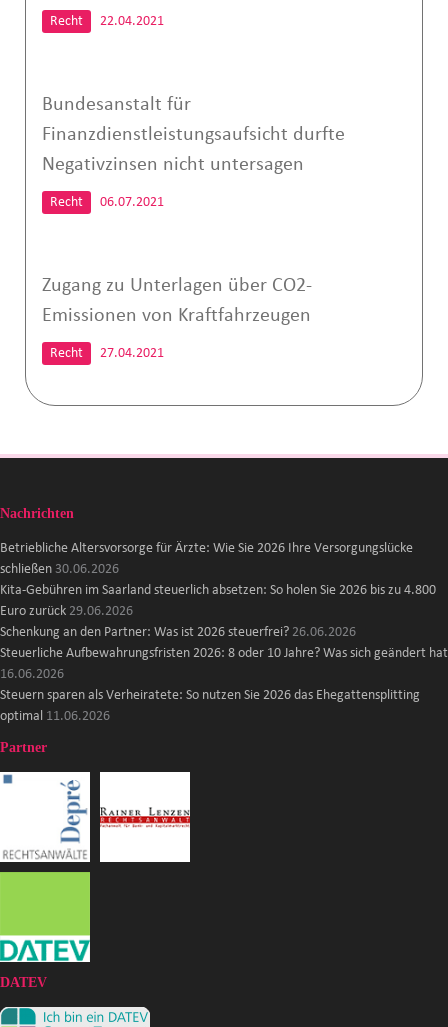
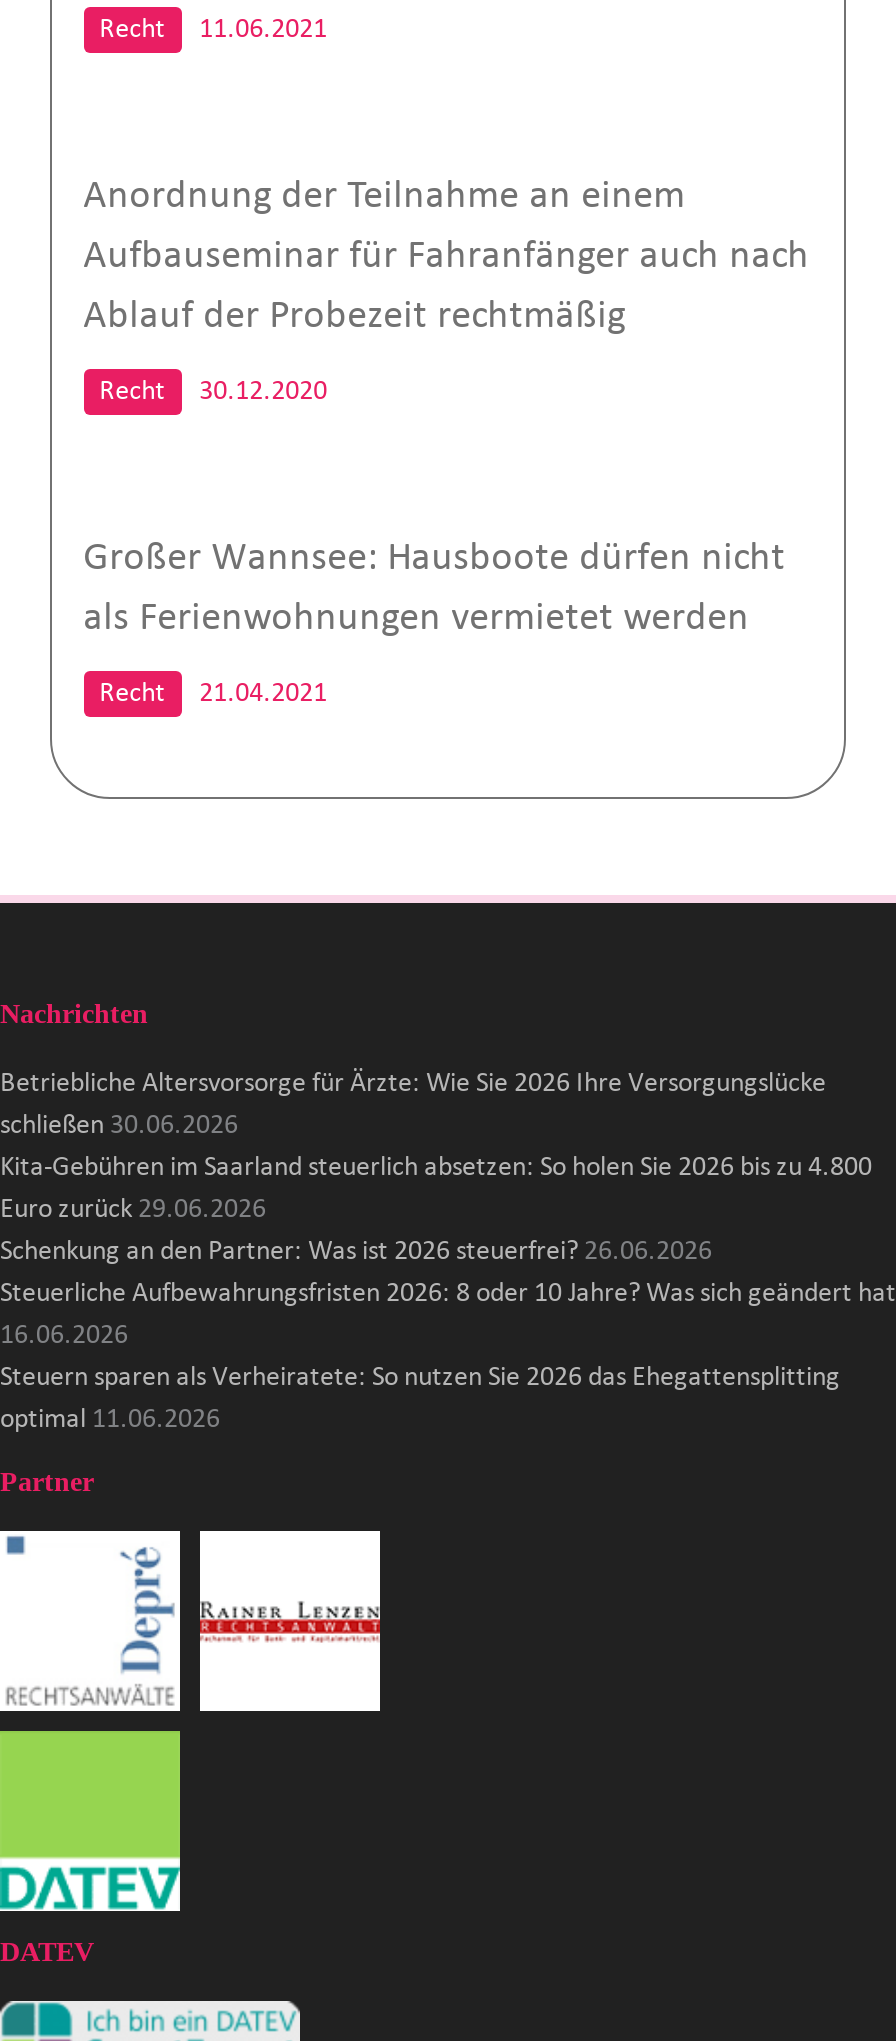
[50,14,164,29] Recht 22.04.2021 -> [99,14,327,44] Recht 11.06.2021
[42,95,191,115] Bundesanstalt für -> [83,176,685,216] Anordnung der Teilnahme an einem
[42,125,345,145] Finanzdienstleistungsaufsicht durfte -> [83,236,809,276] Aufbauseminar für Fahranfänger auch nach
[42,155,304,175] Negativzinsen nicht untersagen -> [83,296,625,336] Ablauf der Probezeit rechtmäßig
[50,195,164,210] Recht 06.07.2021 -> [99,376,327,406] Recht 30.12.2020
[42,276,312,296] Zugang zu Unterlagen über CO2- -> [83,538,785,578] Großer Wannsee: Hausboote dürfen nicht
[42,306,311,326] Emissionen von Kraftfahrzeugen -> [83,598,749,638] als Ferienwohnungen vermietet werden
[50,346,164,361] Recht 27.04.2021 -> [99,678,327,708] Recht 21.04.2021

